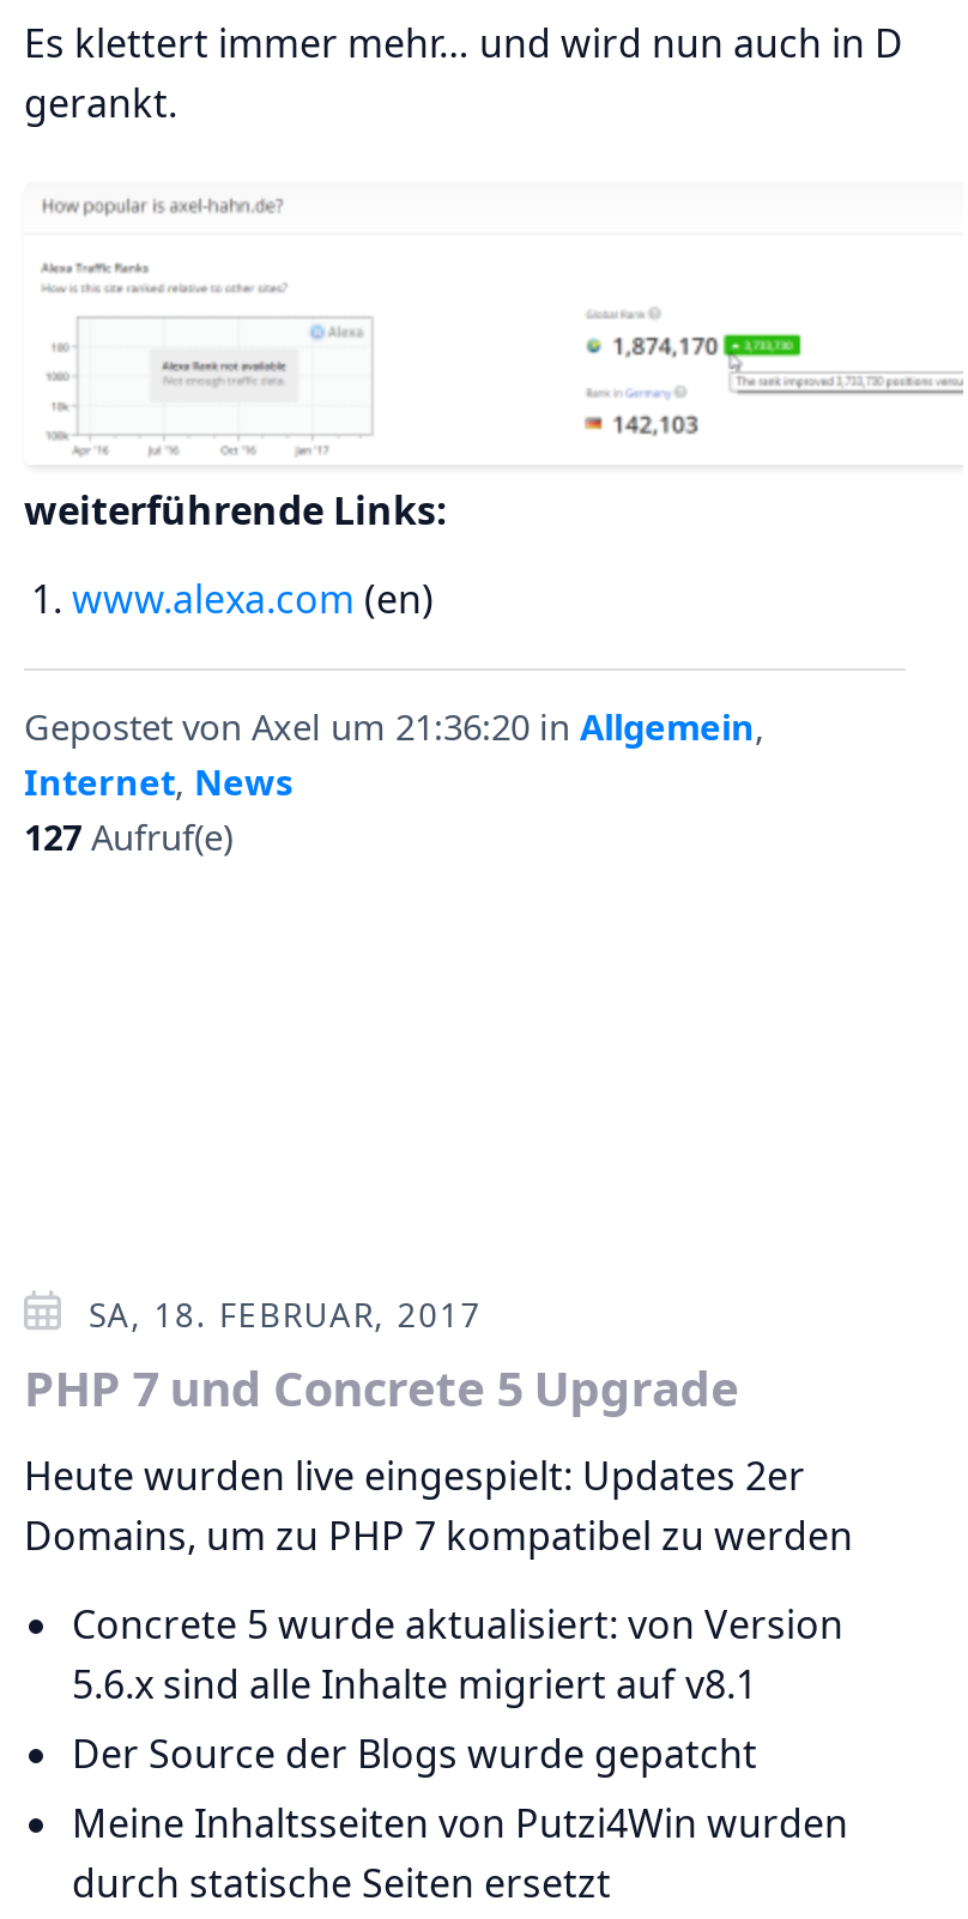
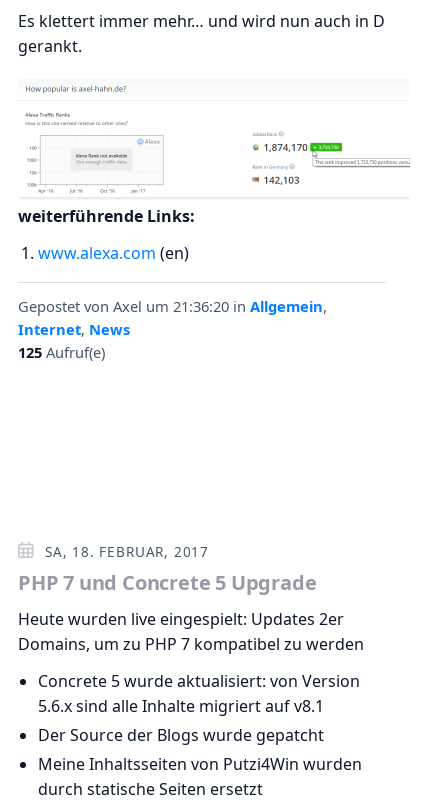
[24,813,232,861] 127 Aufruf(e) -> [18,342,105,362] 125 Aufruf(e)

